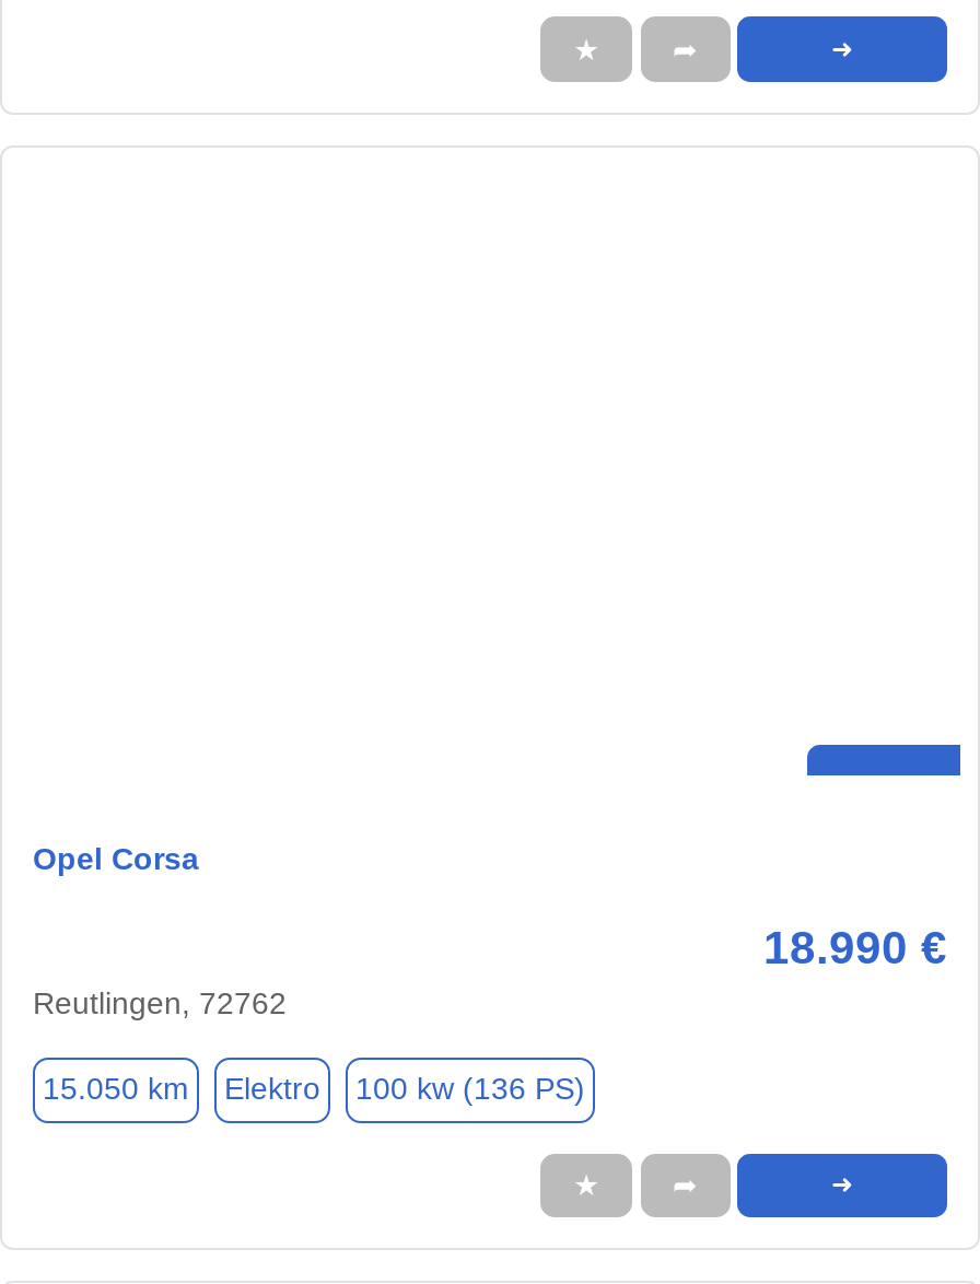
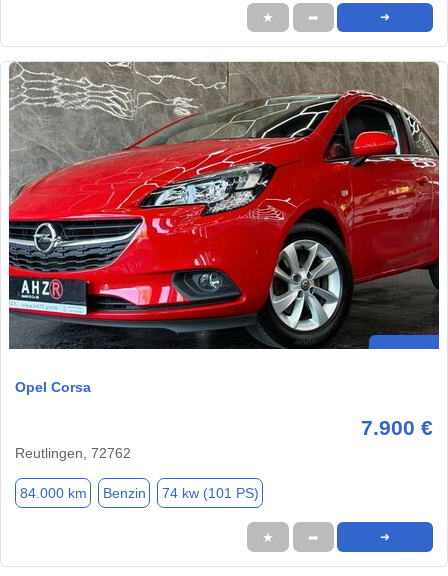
none -> [8,61,440,350] [image]
[763,922,947,972] 18.990 € -> [361,416,433,439] 7.900 €
[43,1072,585,1107] 15.050 km | Elektro | 100 kw (136 PS) -> [19,485,258,501] 84.000 km | Benzin | 74 kw (101 PS)

